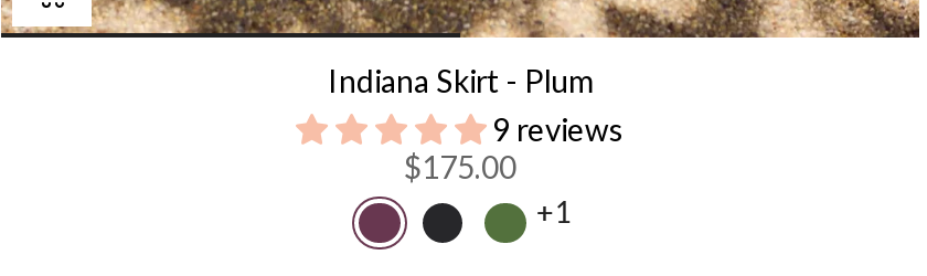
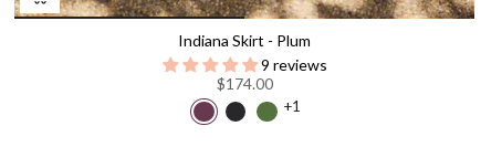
[404,148,516,185] $175.00 -> [216,74,273,93] $174.00

